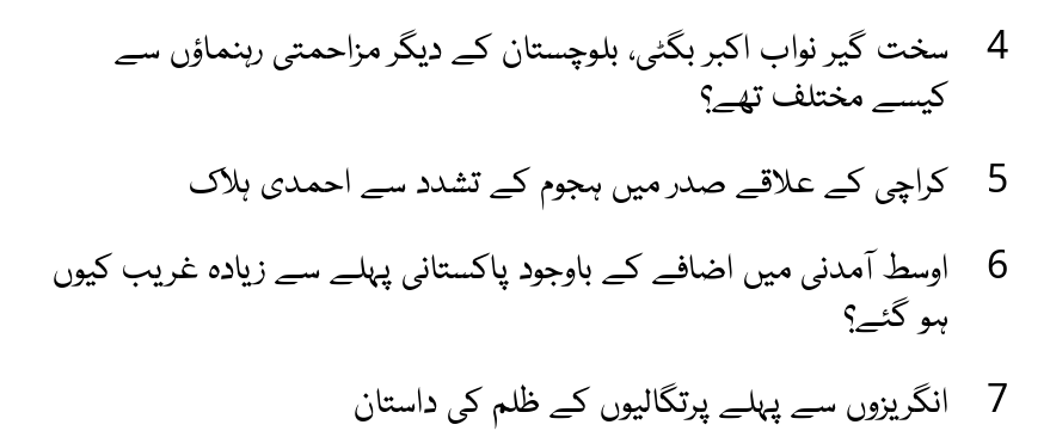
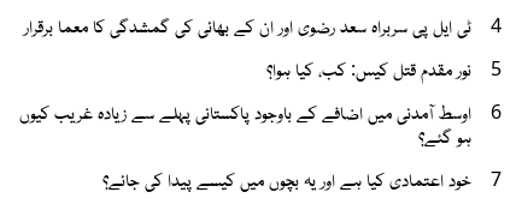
[115,19,948,119] سخت گیر نواب اکبر بگٹی، بلوچستان کے دیگر مزاحمتی رہنماؤں سے | کیسے مختلف تھے؟ -> [24,12,471,39] ٹی ایل پی سربراہ سعد رضوی اور ان کے بھائی کی گمشدگی کا معما برقرار
[189,153,948,205] کراچی کے علاقے صدر میں ہجوم کے تشدد سے احمدی ہلاک -> [266,56,471,82] نور مقدم قتل کیس: کب، کیا ہوا؟
[354,372,948,425] انگریزوں سے پہلے پرتگالیوں کے ظلم کی داستان -> [102,166,471,192] خود اعتمادی کیا ہے اور یہ بچوں میں کیسے پیدا کی جائے؟

